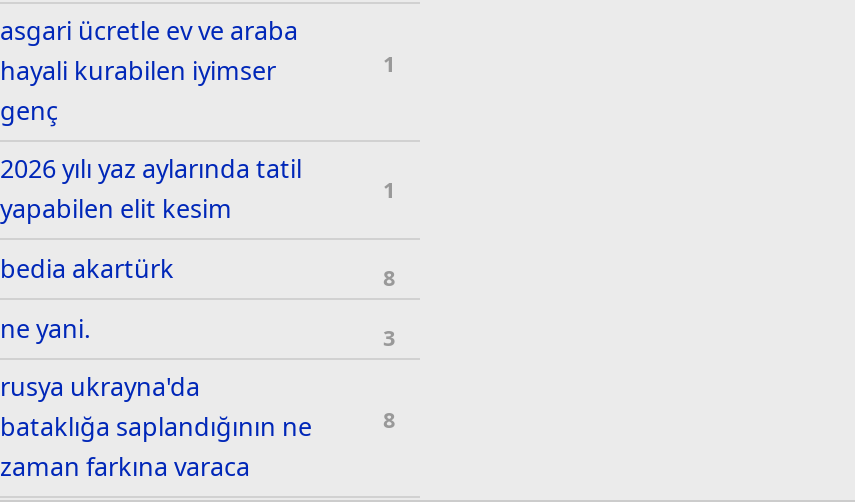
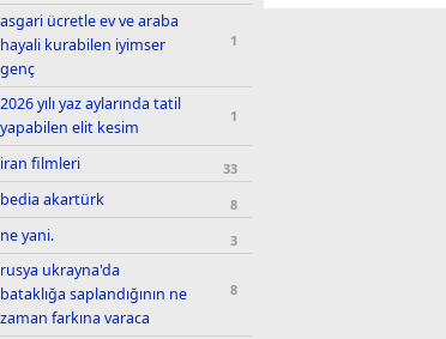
none -> [0,153,237,177] iran filmleri | 33

